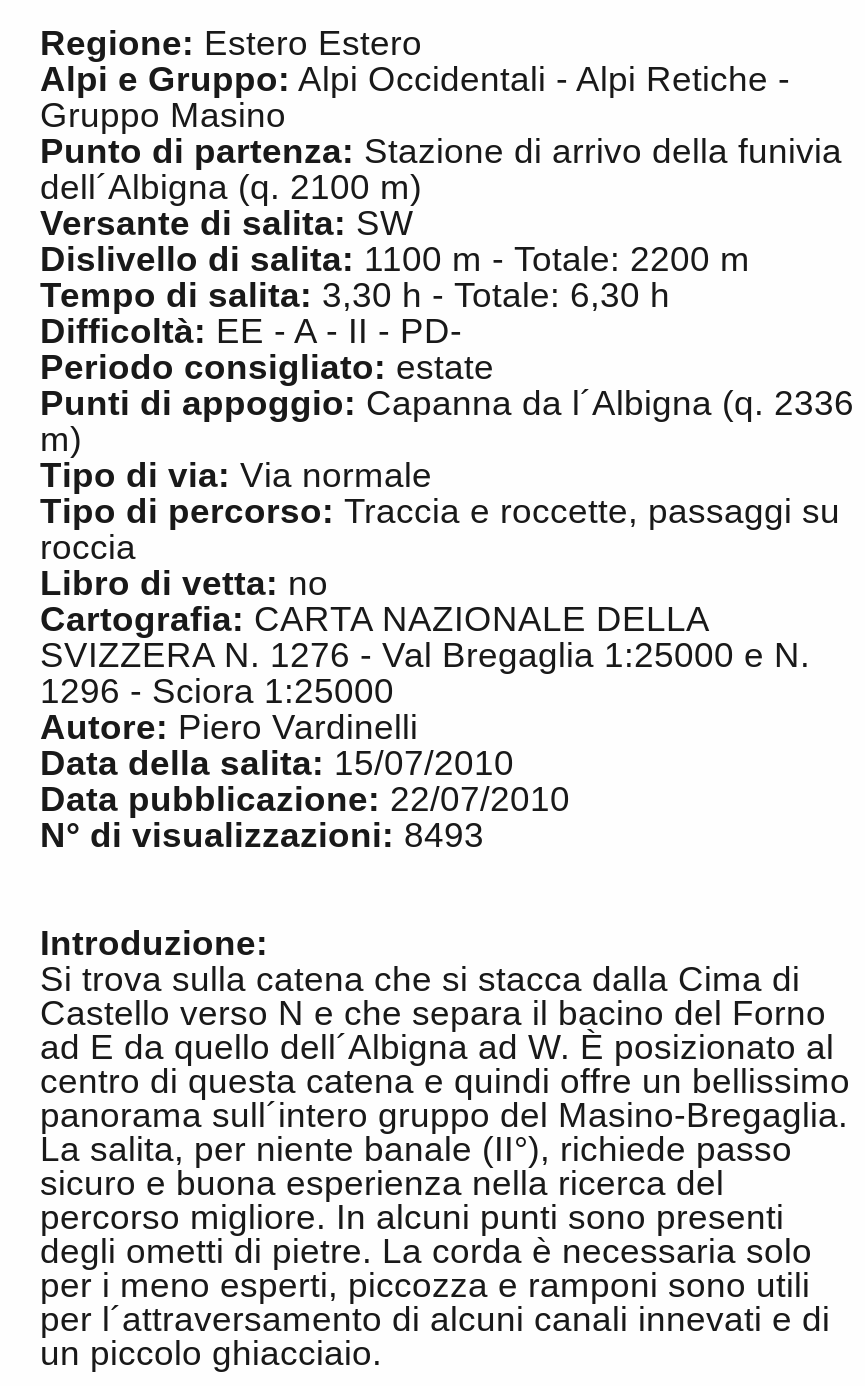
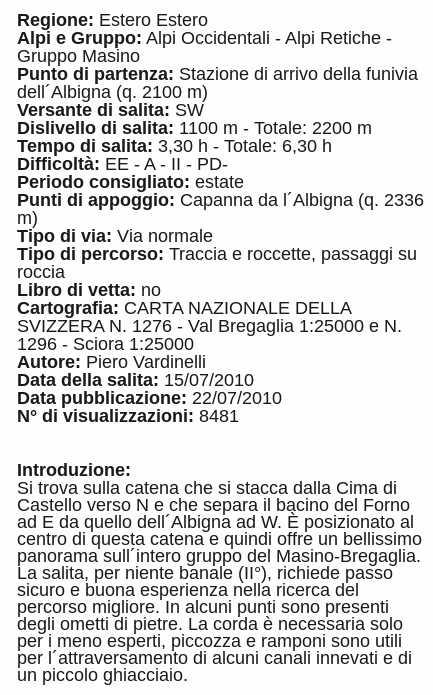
[40,815,484,855] N° di visualizzazioni: 8493 -> [17,406,239,426] N° di visualizzazioni: 8481

